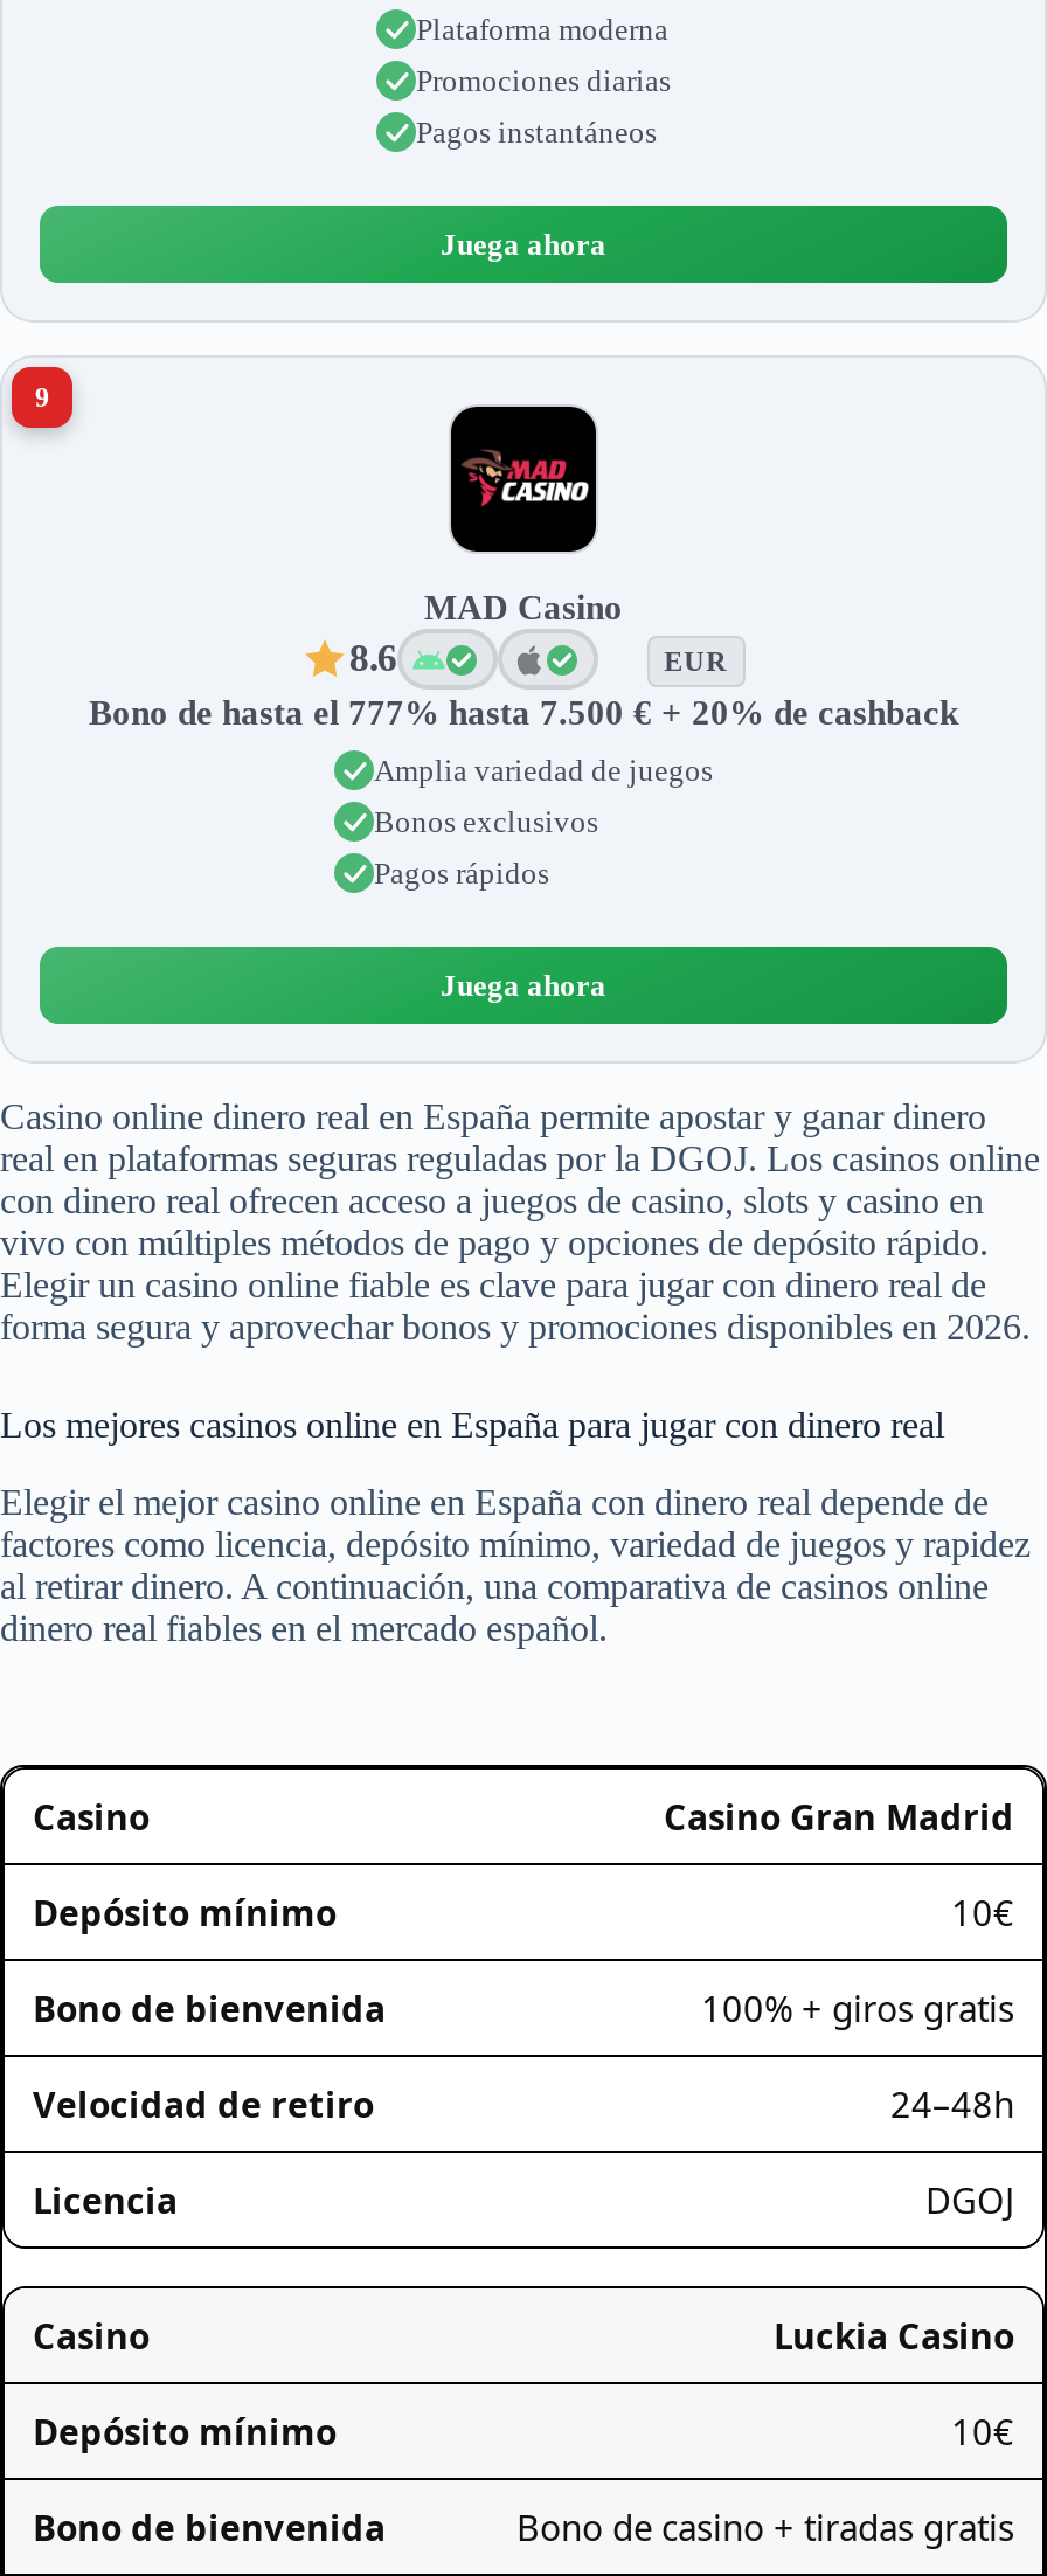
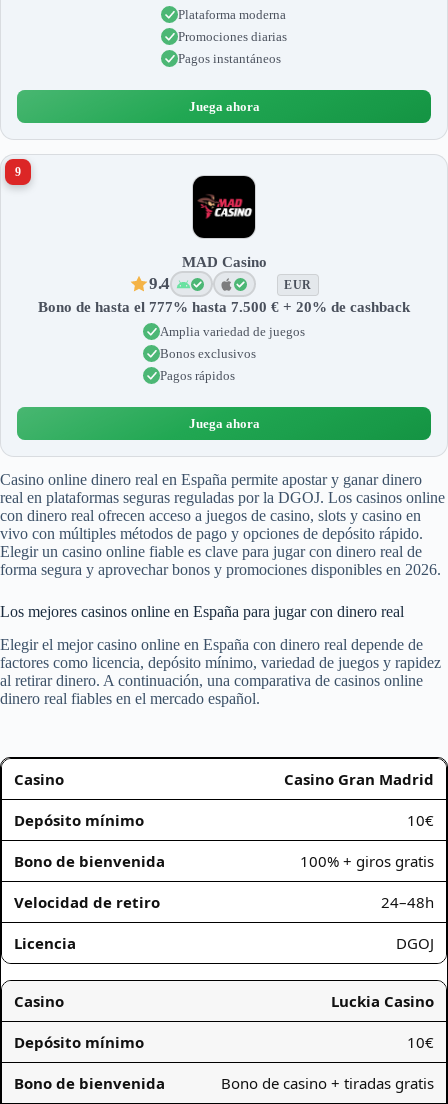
[349,636,397,680] 8.6 -> [149,274,170,293] 9.4

